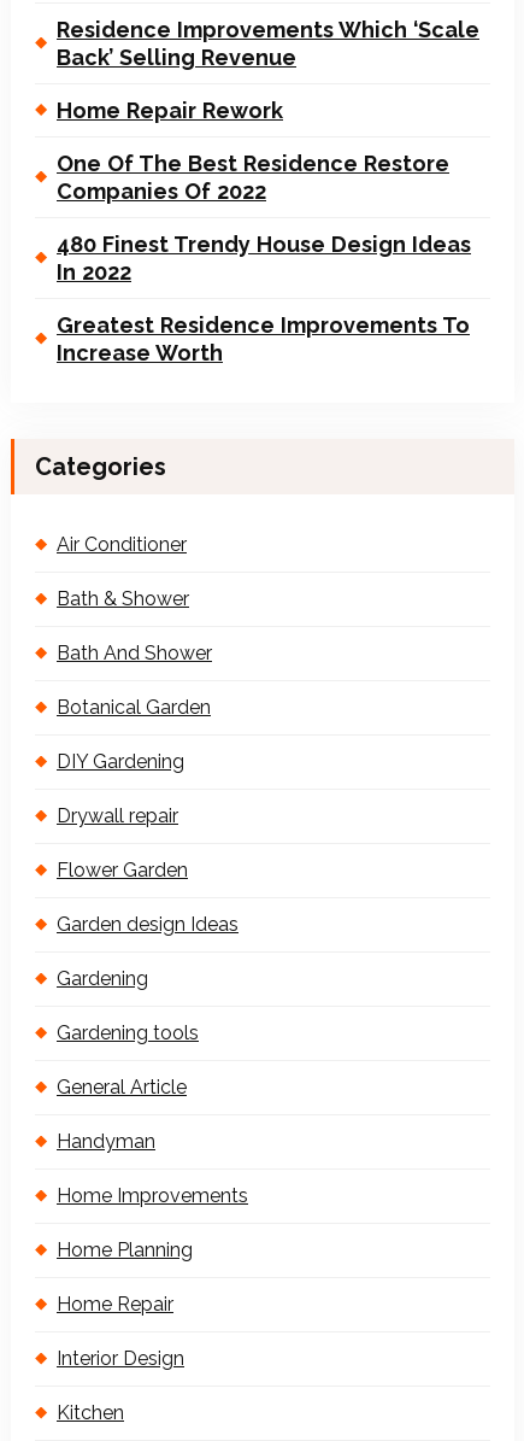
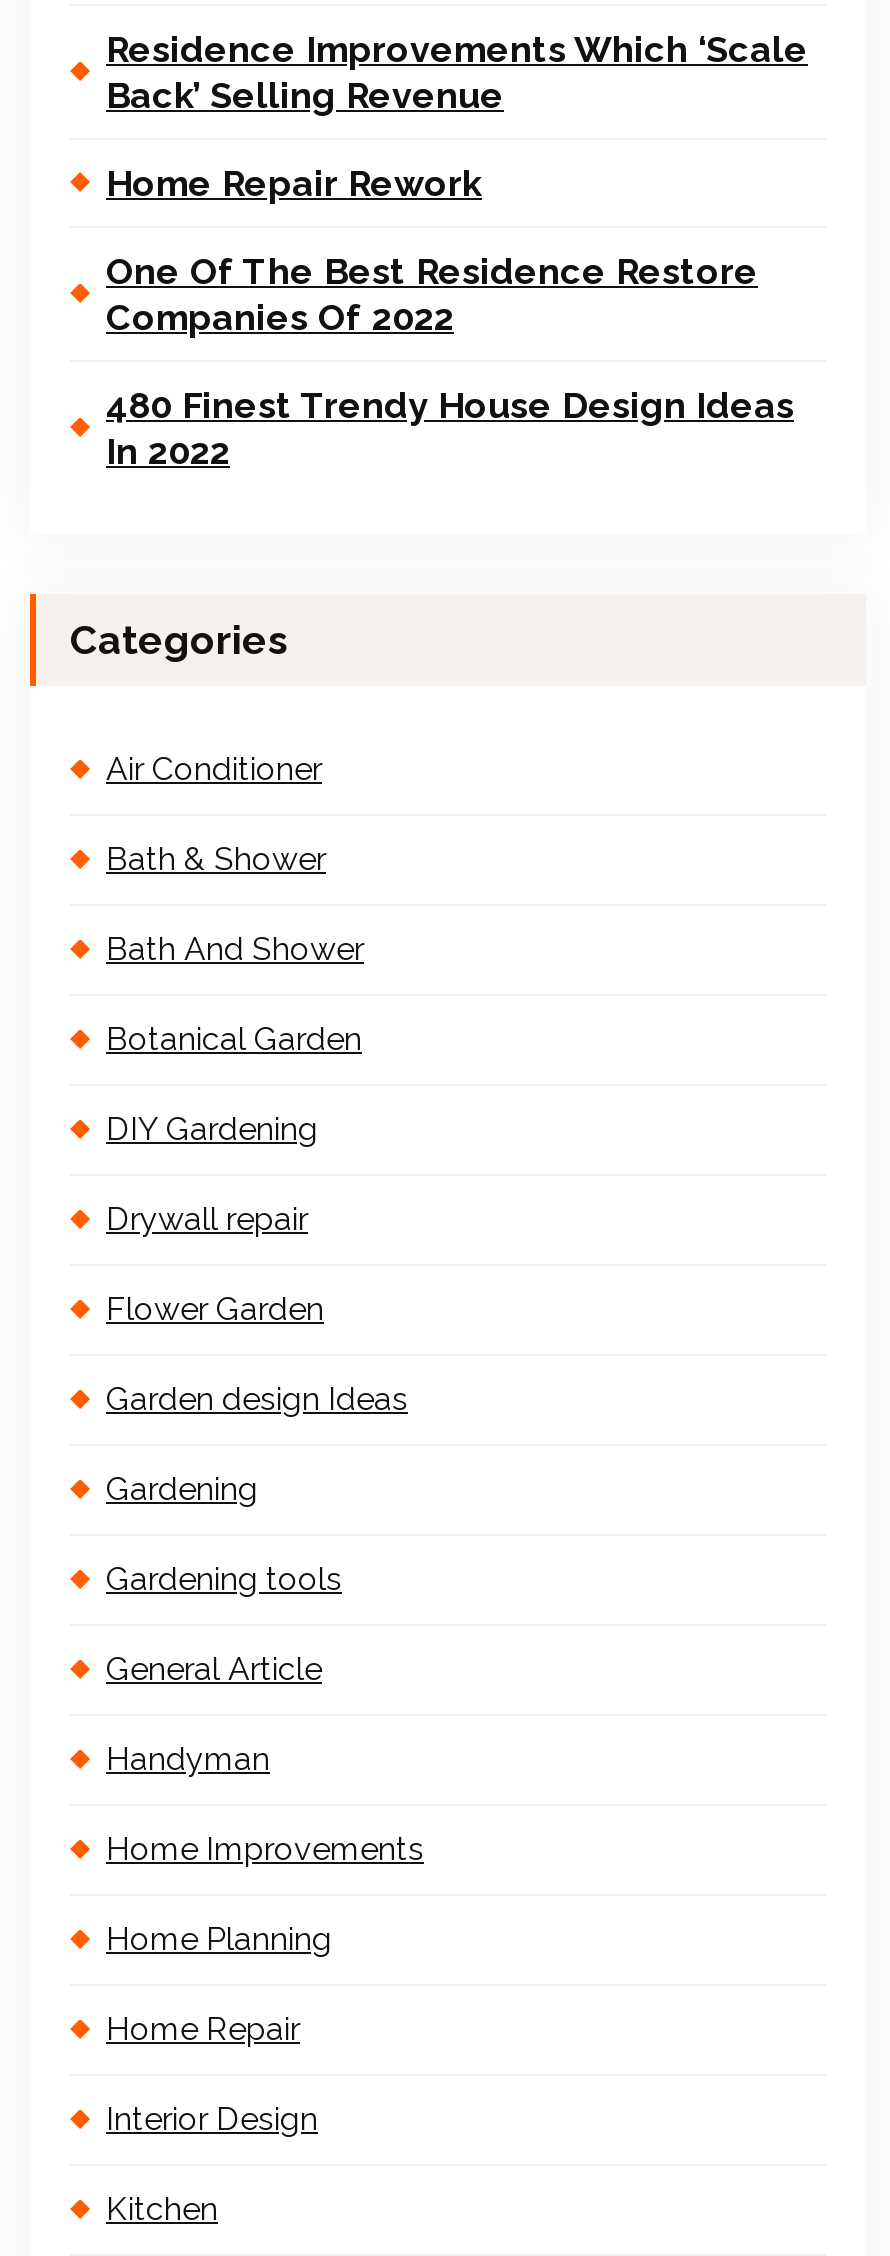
[57,312,470,365] Greatest Residence Improvements To | Increase Worth -> none

